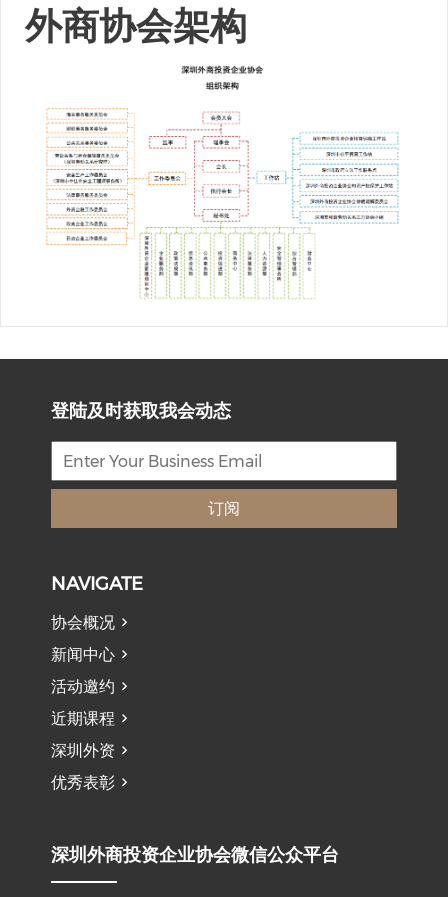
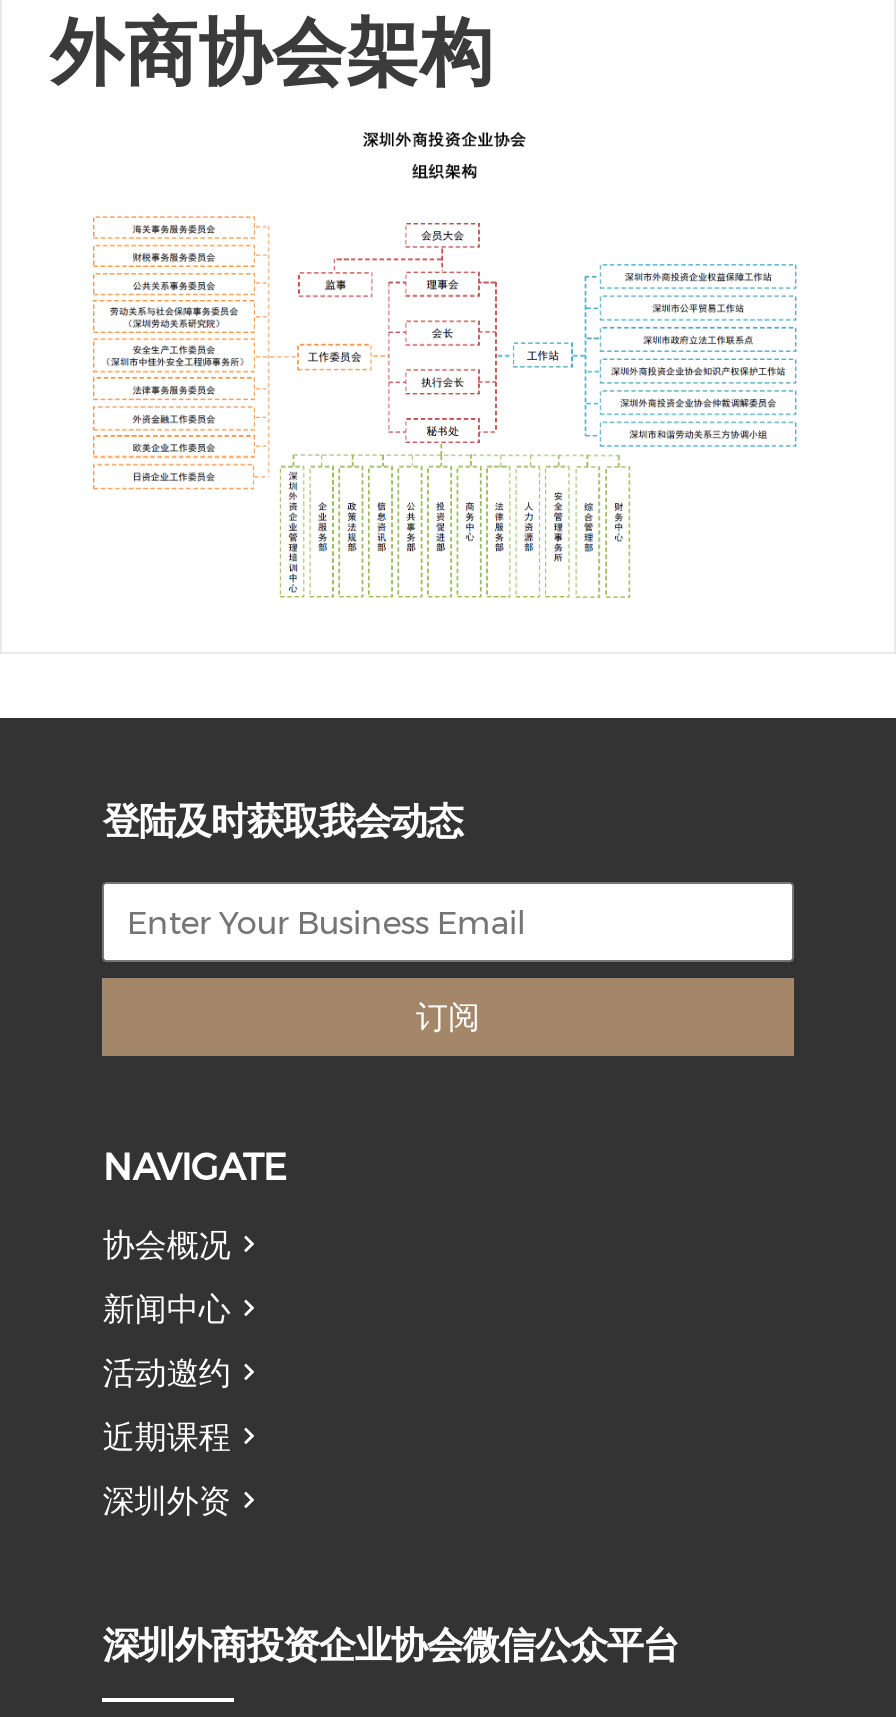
[51,773,115,792] 优秀表彰 -> none

